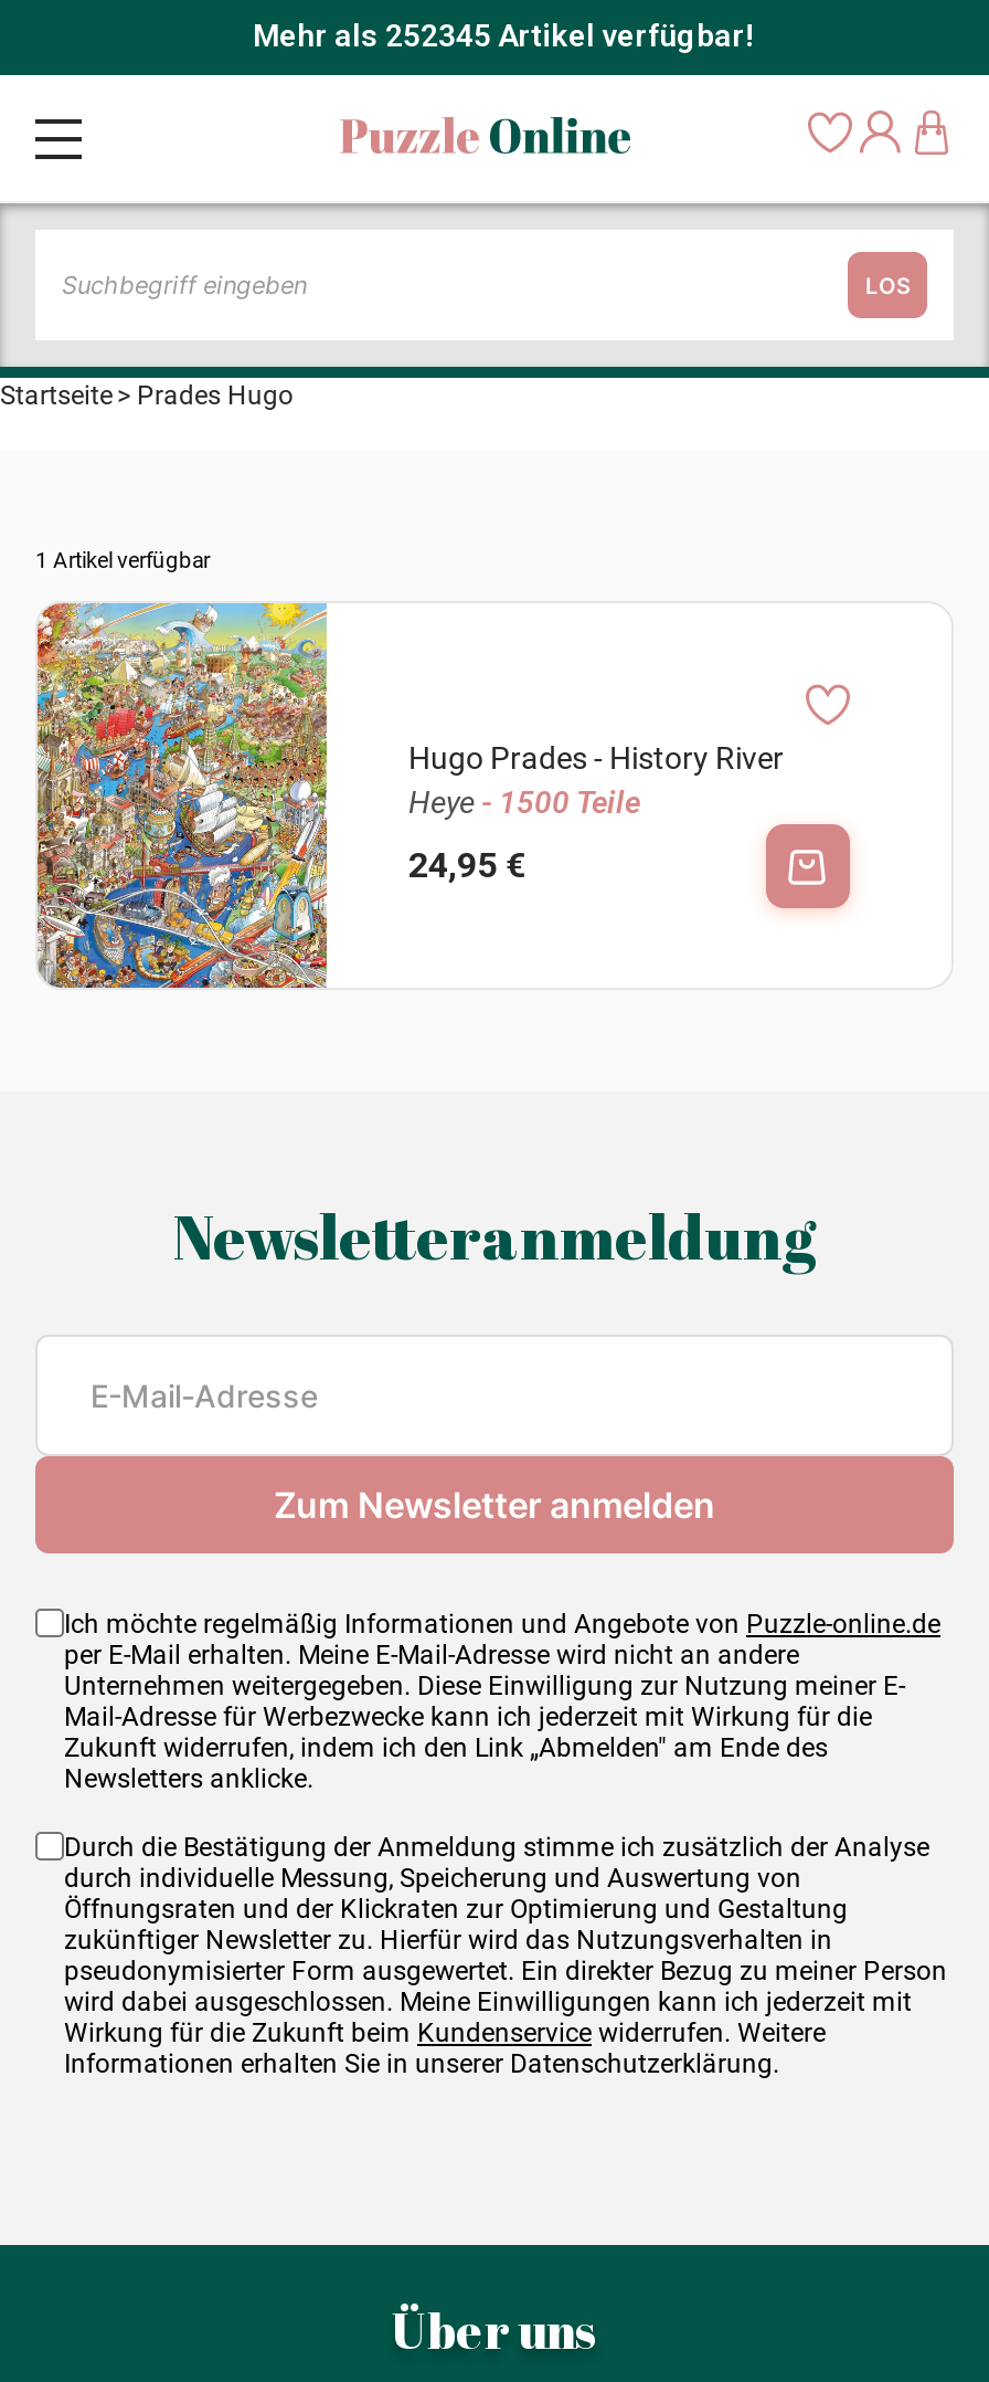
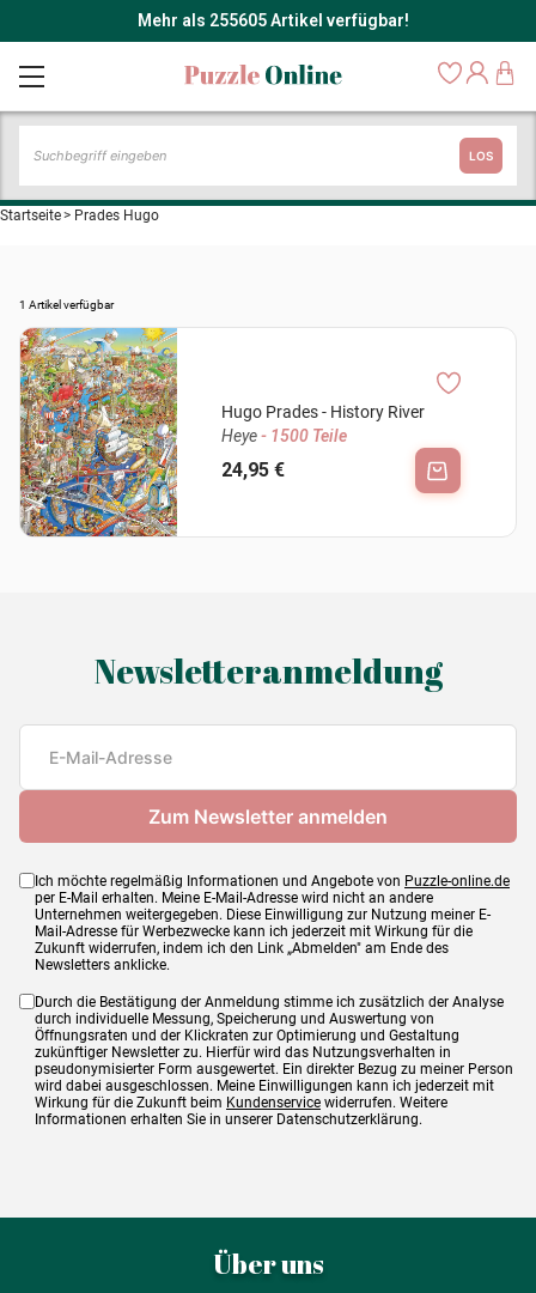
[253,18,754,53] Mehr als 252345 Artikel verfügbar! -> [137,11,409,30] Mehr als 255605 Artikel verfügbar!

